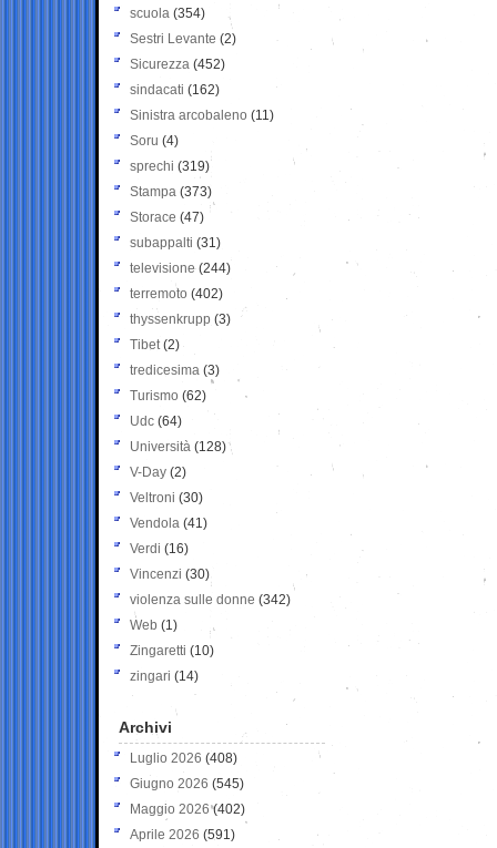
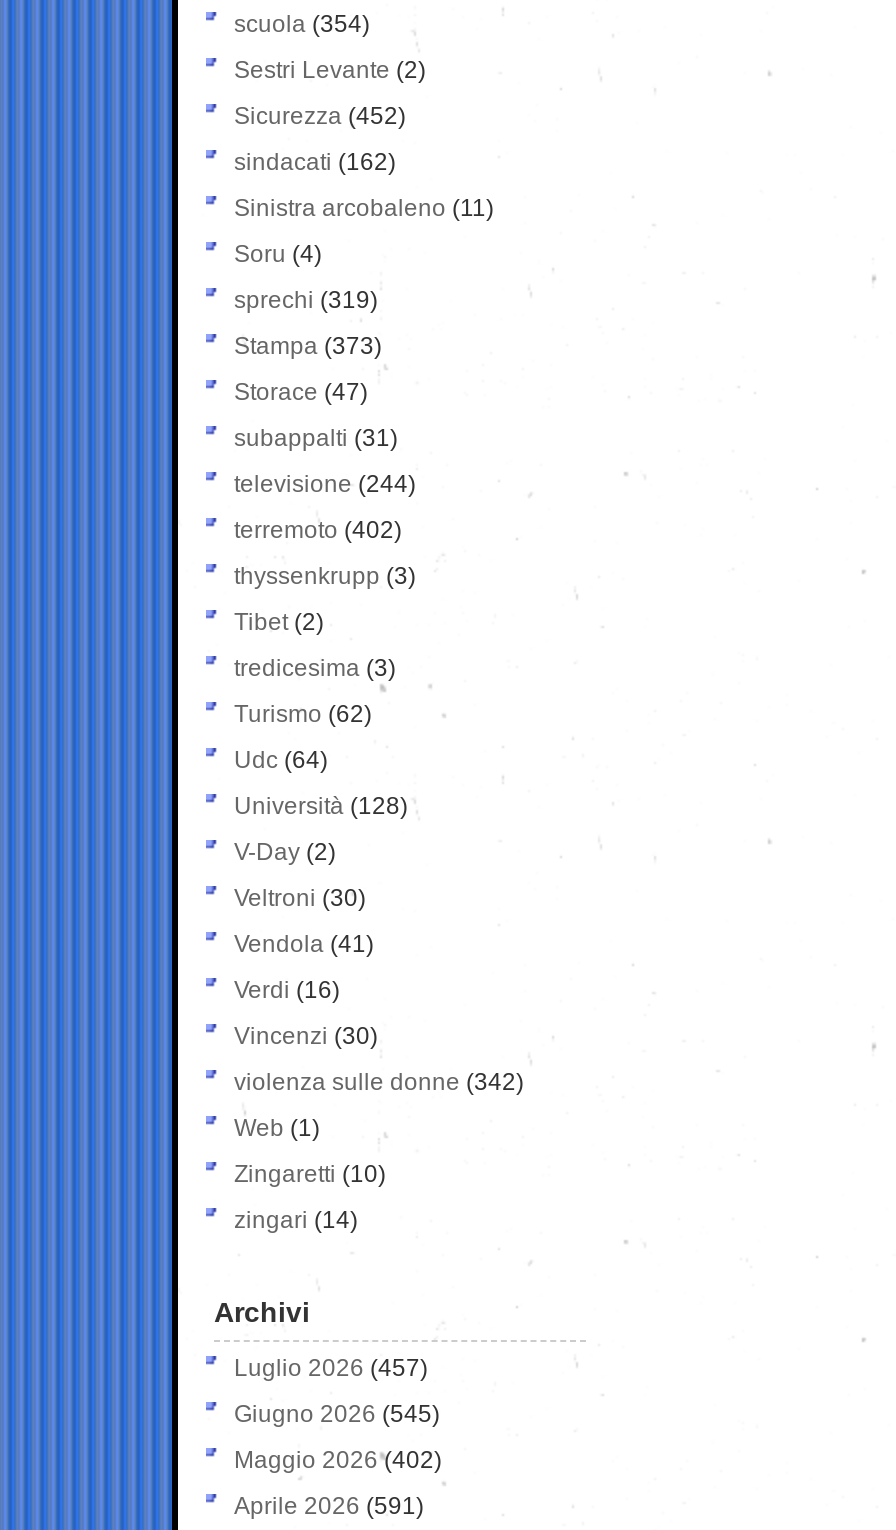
[130,750,237,766] Luglio 2026 (408) -> [234,1354,428,1382] Luglio 2026 (457)

